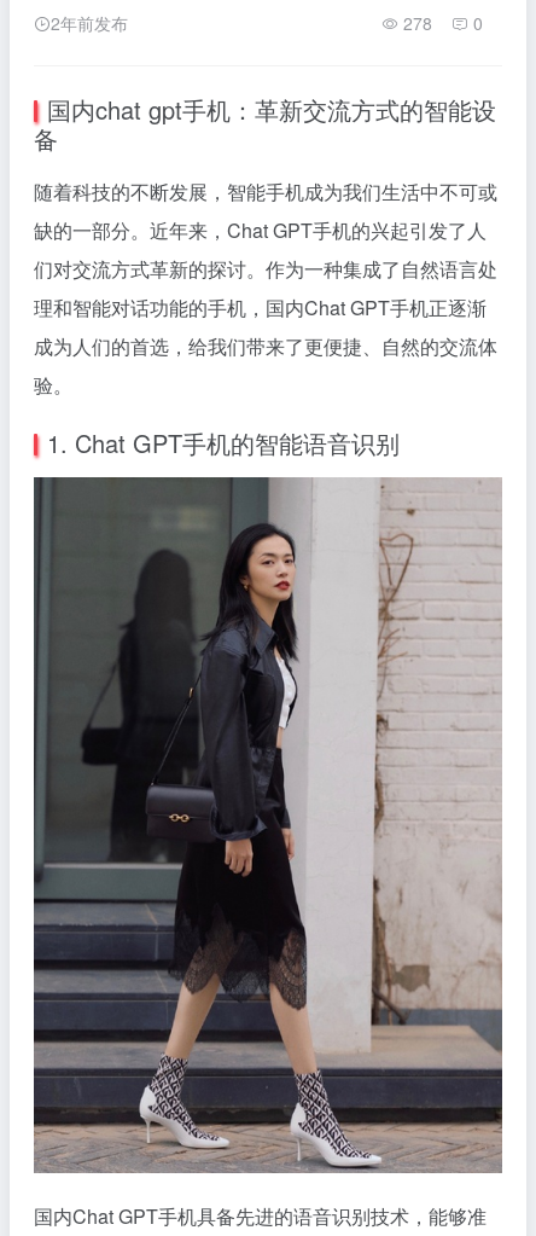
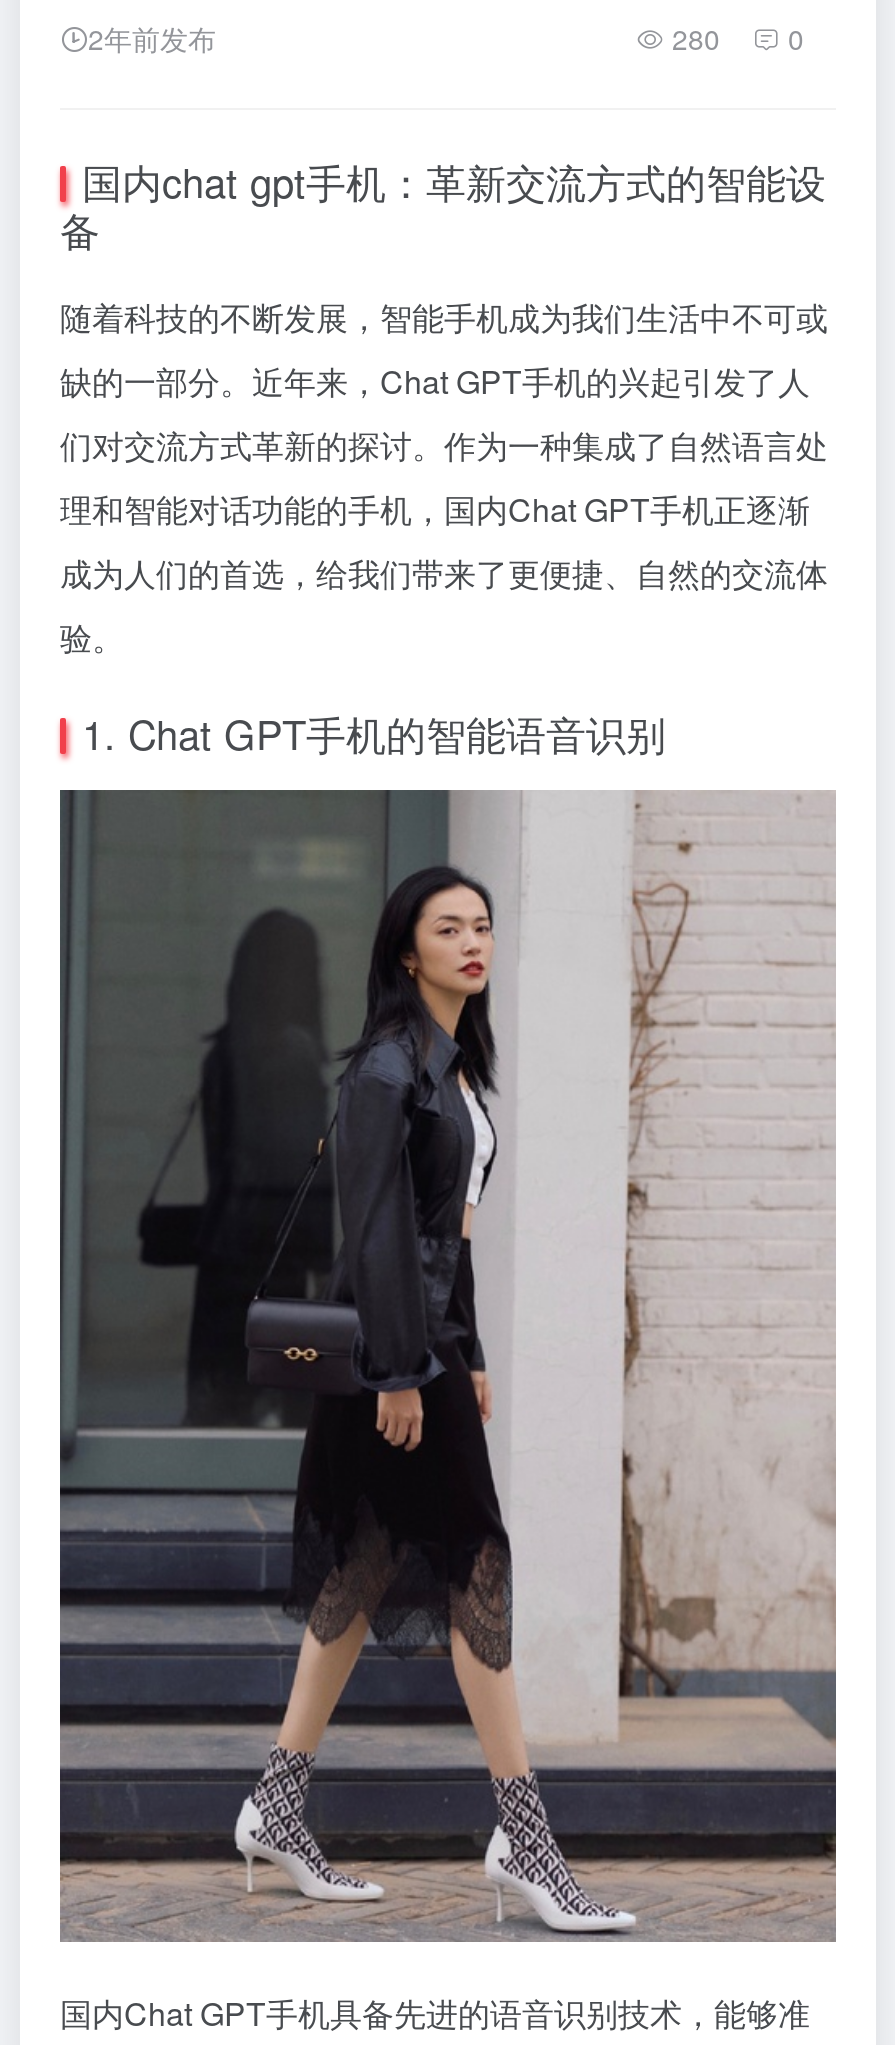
[398,11,483,35] 278 0 -> [664,18,804,58] 280 0

